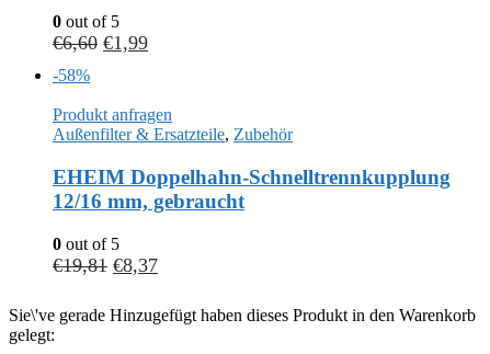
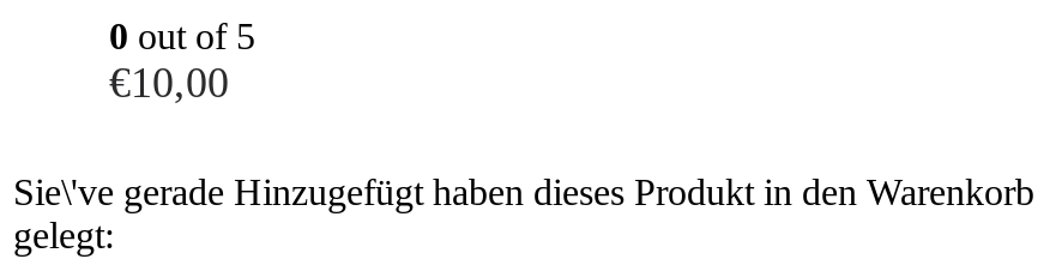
[53,32,451,276] €6,60 €1,99 | -58% | Produkt anfragen | Außenfilter & Ersatzteile, Zubehör | EHEIM Doppelhahn-Schnelltrennkupplung | 12/16 mm, gebraucht | 0 out of 5 | €19,81 €8,37 -> [109,58,229,106] €10,00

